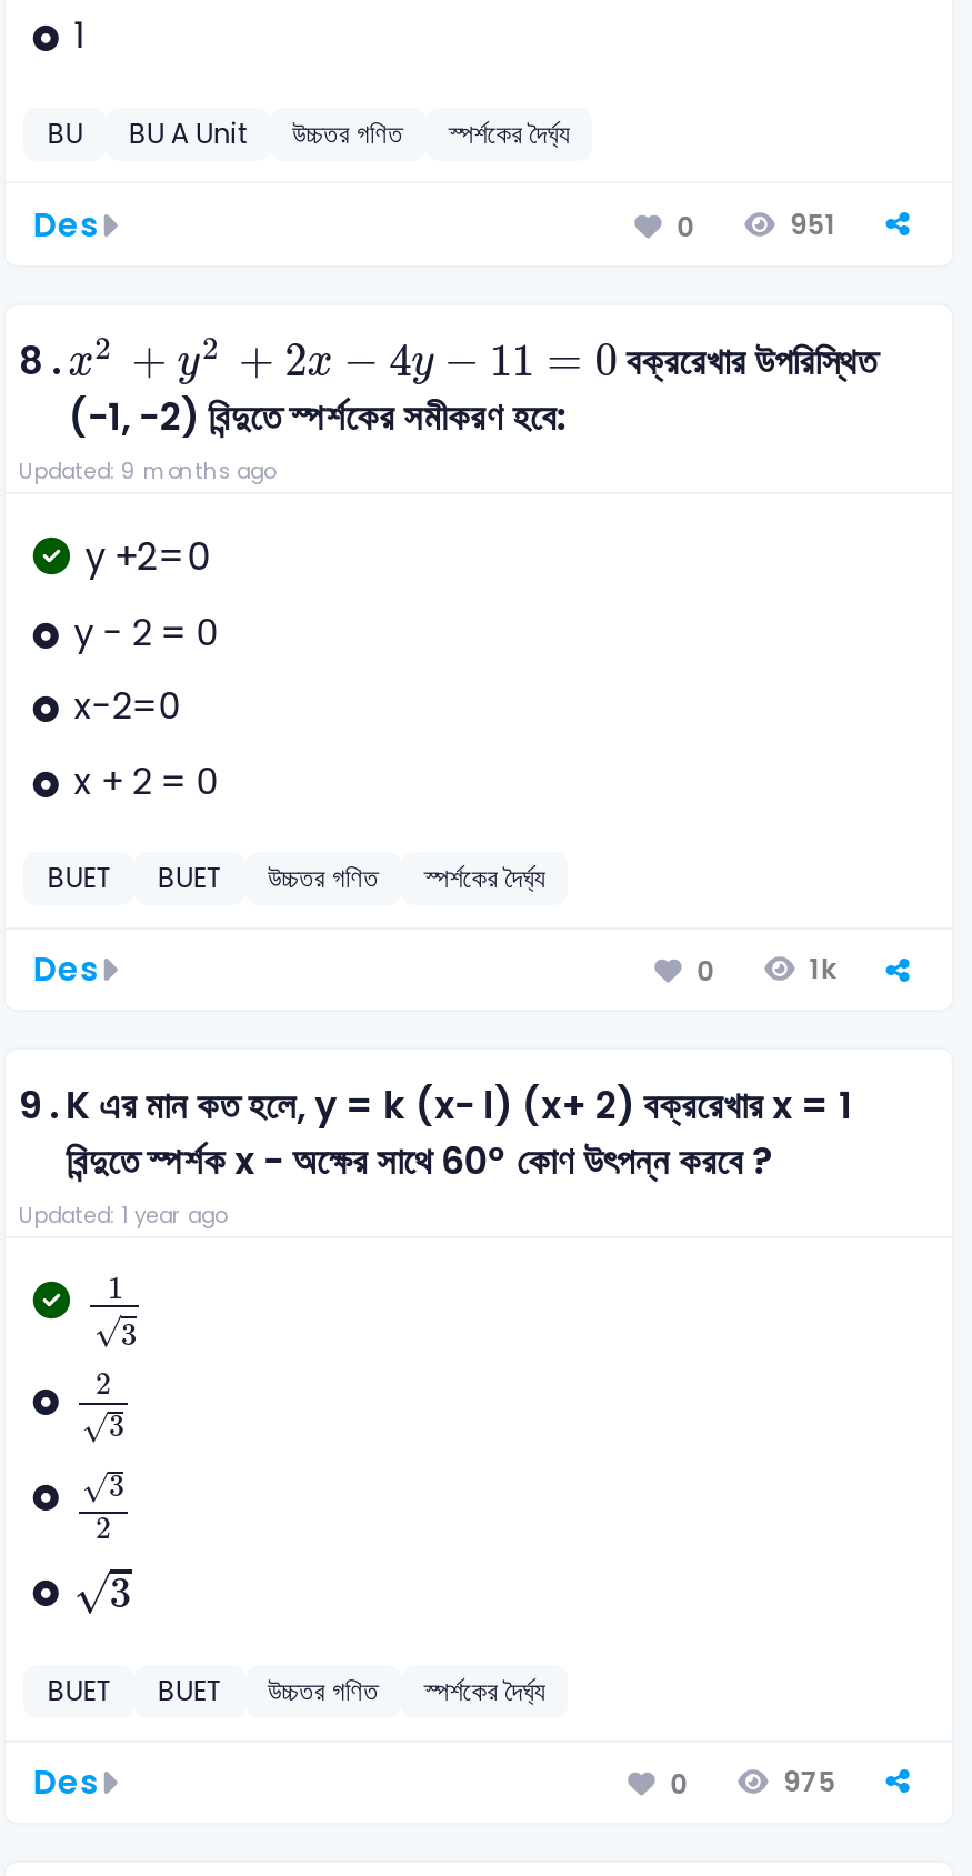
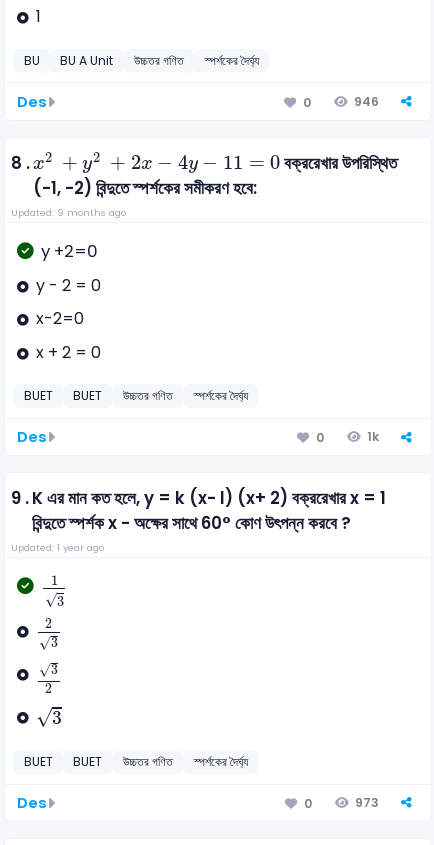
[783,205,836,243] 951 -> [351,93,379,110] 946
[776,1762,836,1800] 975 -> [352,794,379,811] 973

